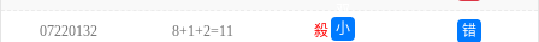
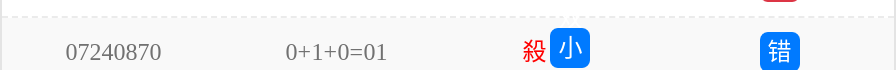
[39,23,97,40] 07220132 -> [66,38,162,66] 07240870
[172,23,233,40] 8+1+2=11 -> [286,38,388,66] 0+1+0=01

